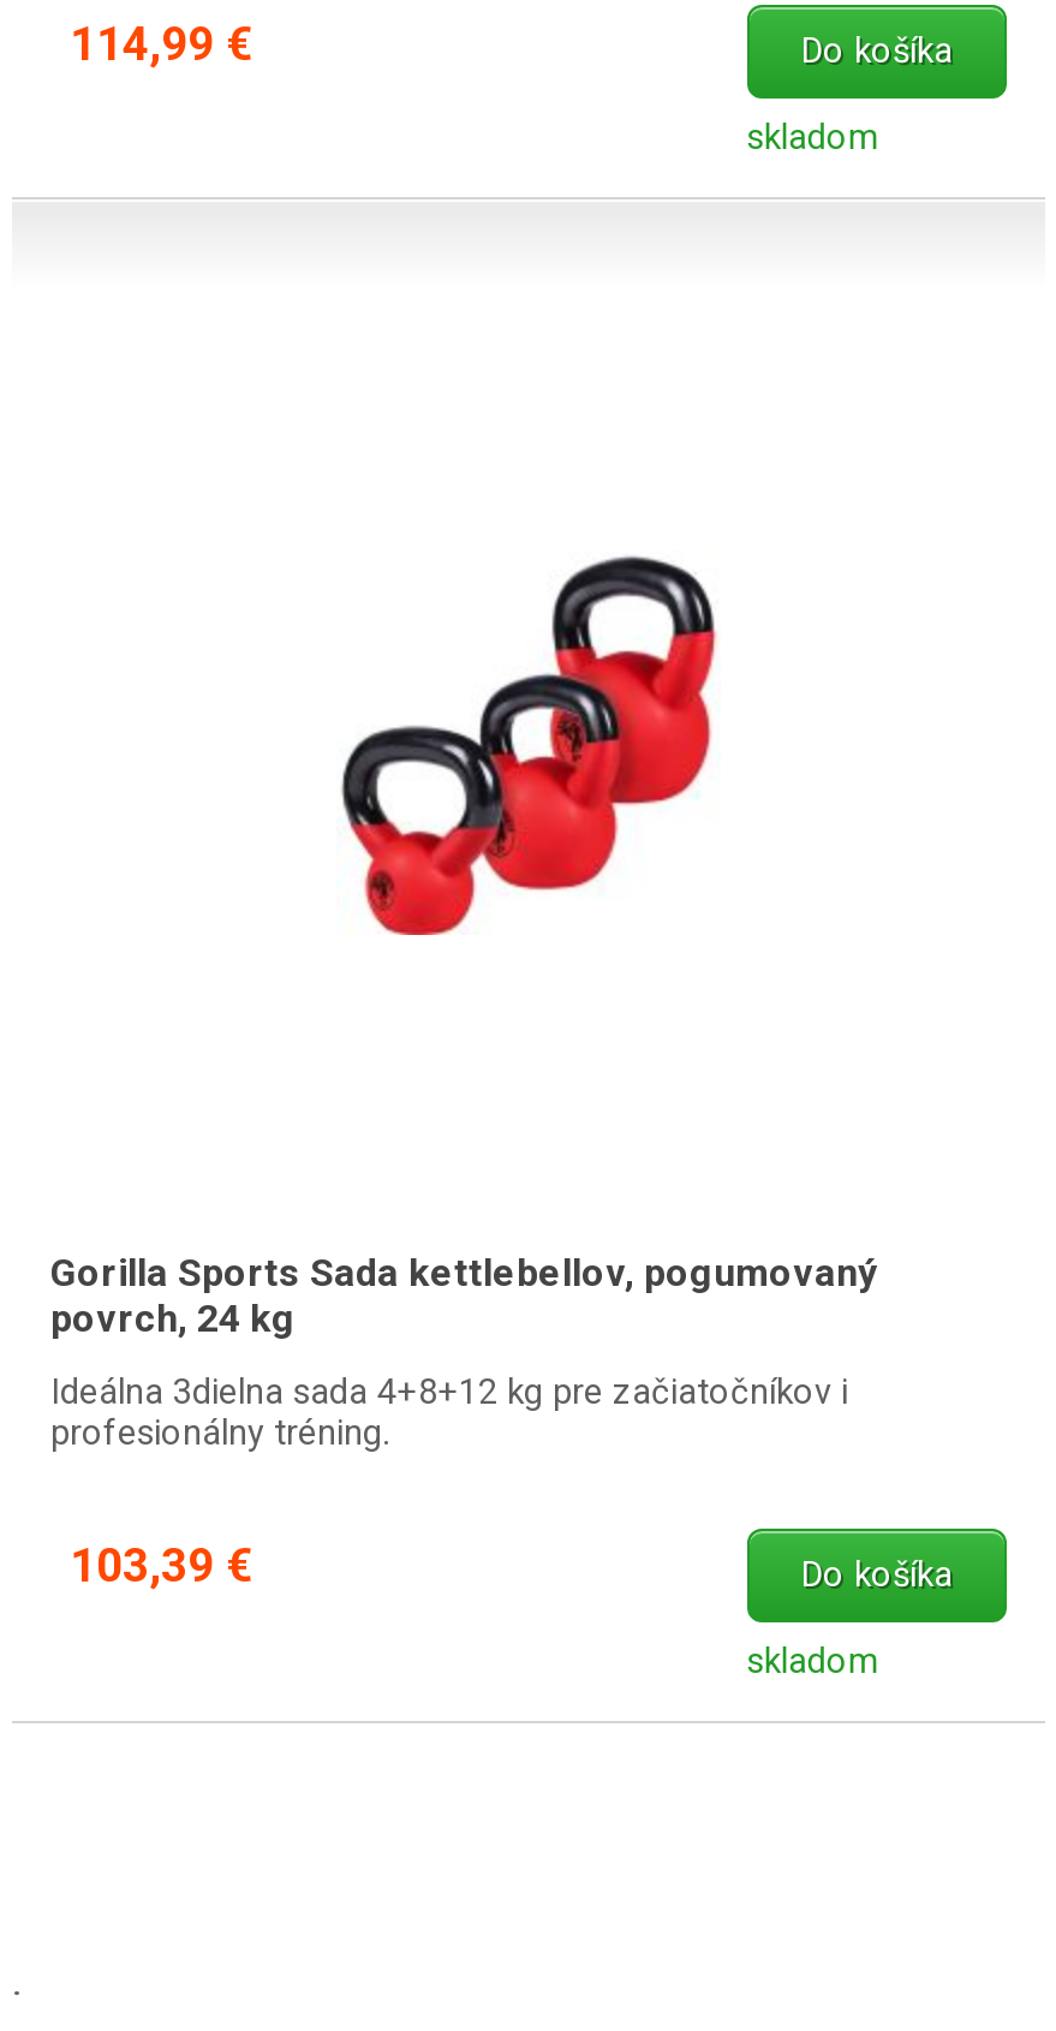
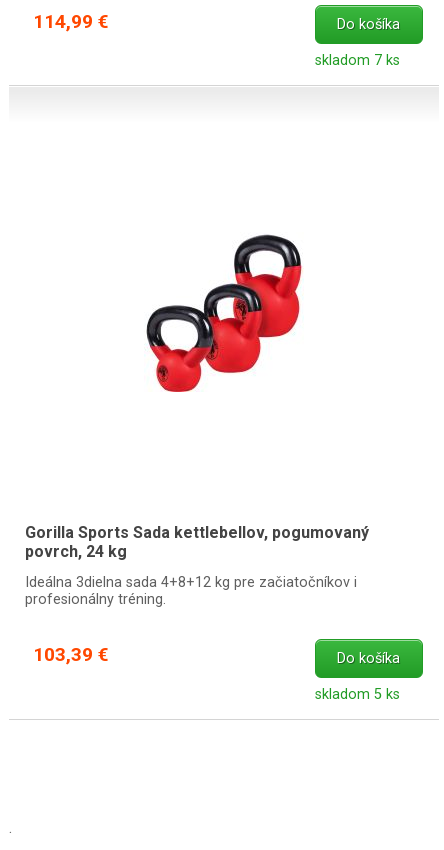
[747,118,879,159] skladom -> [315,52,400,69] skladom 7 ks
[747,1641,879,1682] skladom -> [315,686,400,703] skladom 5 ks

